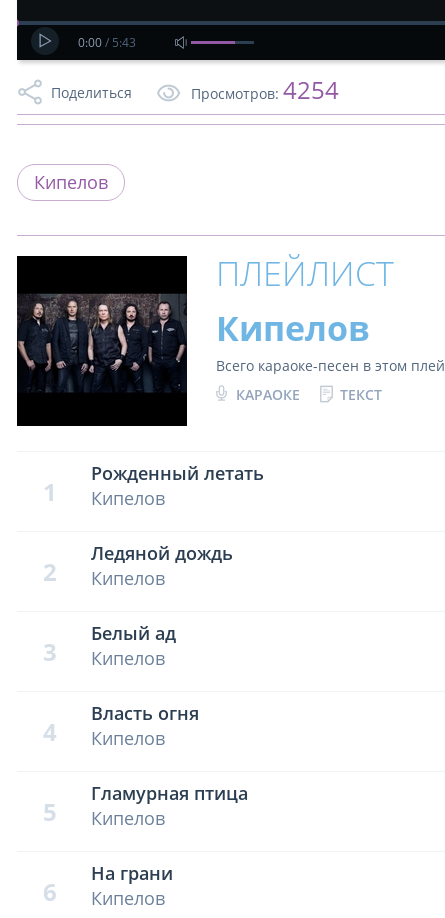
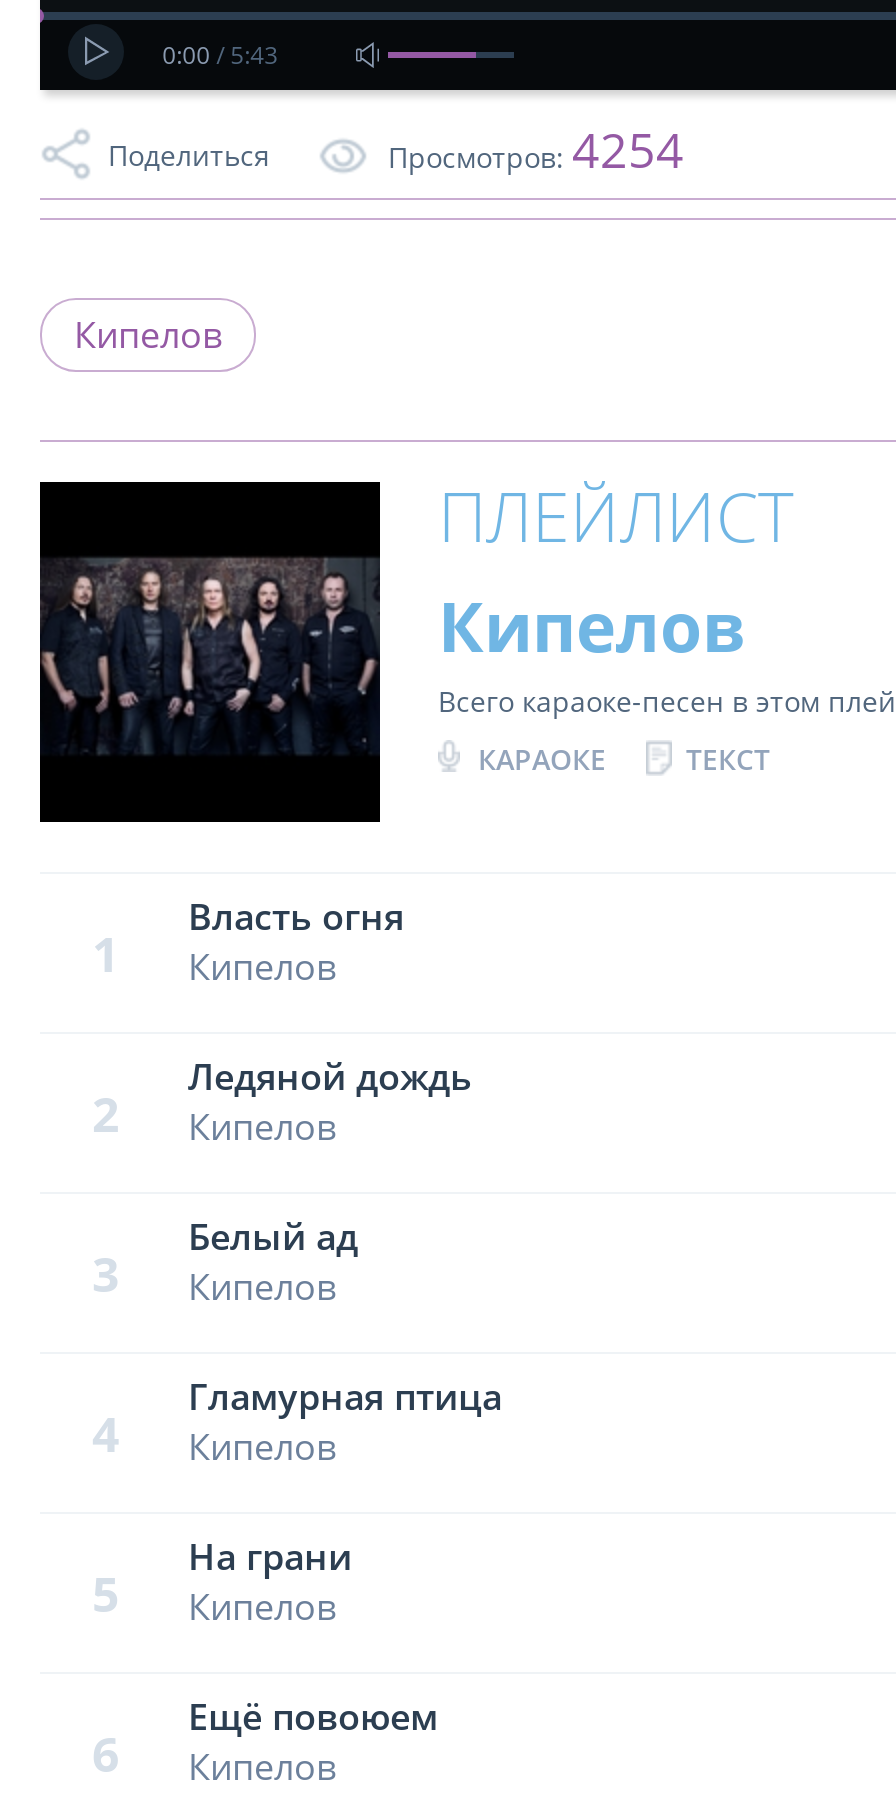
[91,461,264,485] Рожденный летать -> none
moved [91,701,199,725] -> [188,892,404,940]: Власть огня
moved [91,781,248,805] -> [188,1372,502,1420]: Гламурная птица
none -> [188,1692,438,1740] Ещё повоюем
moved [91,861,173,885] -> [188,1532,352,1580]: На грани

